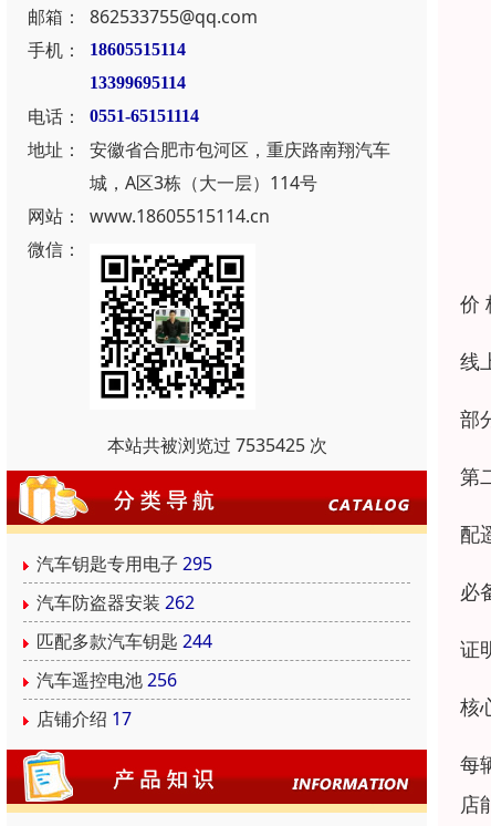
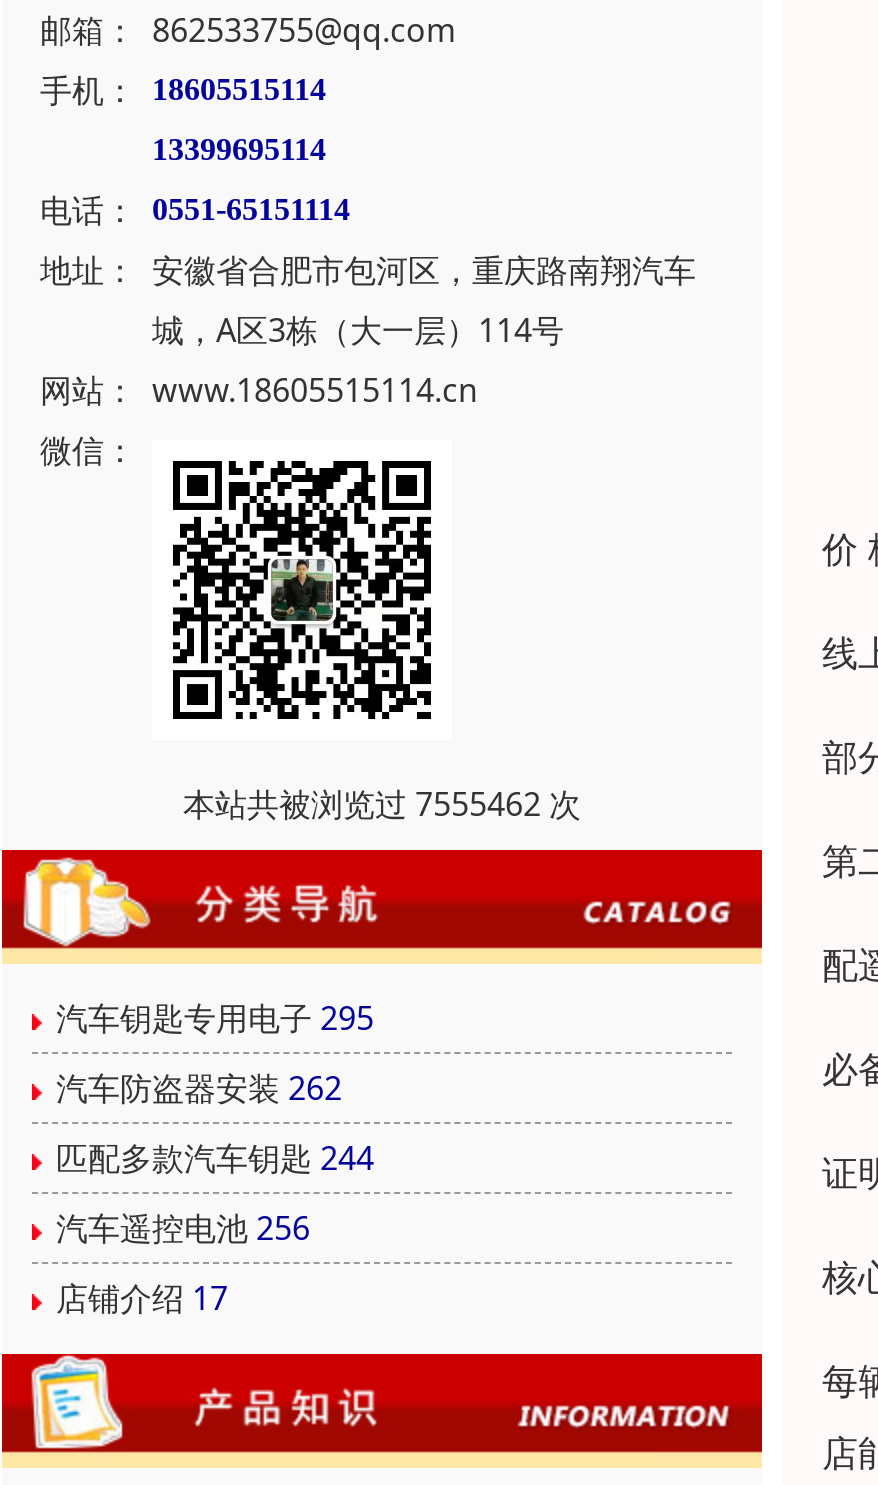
[107,433,327,458] 本站共被浏览过 7535425 次 -> [183,782,581,826] 本站共被浏览过 7555462 次

